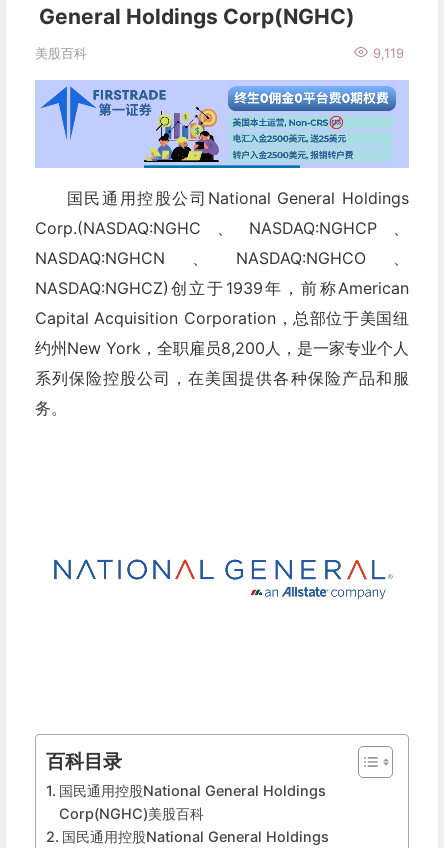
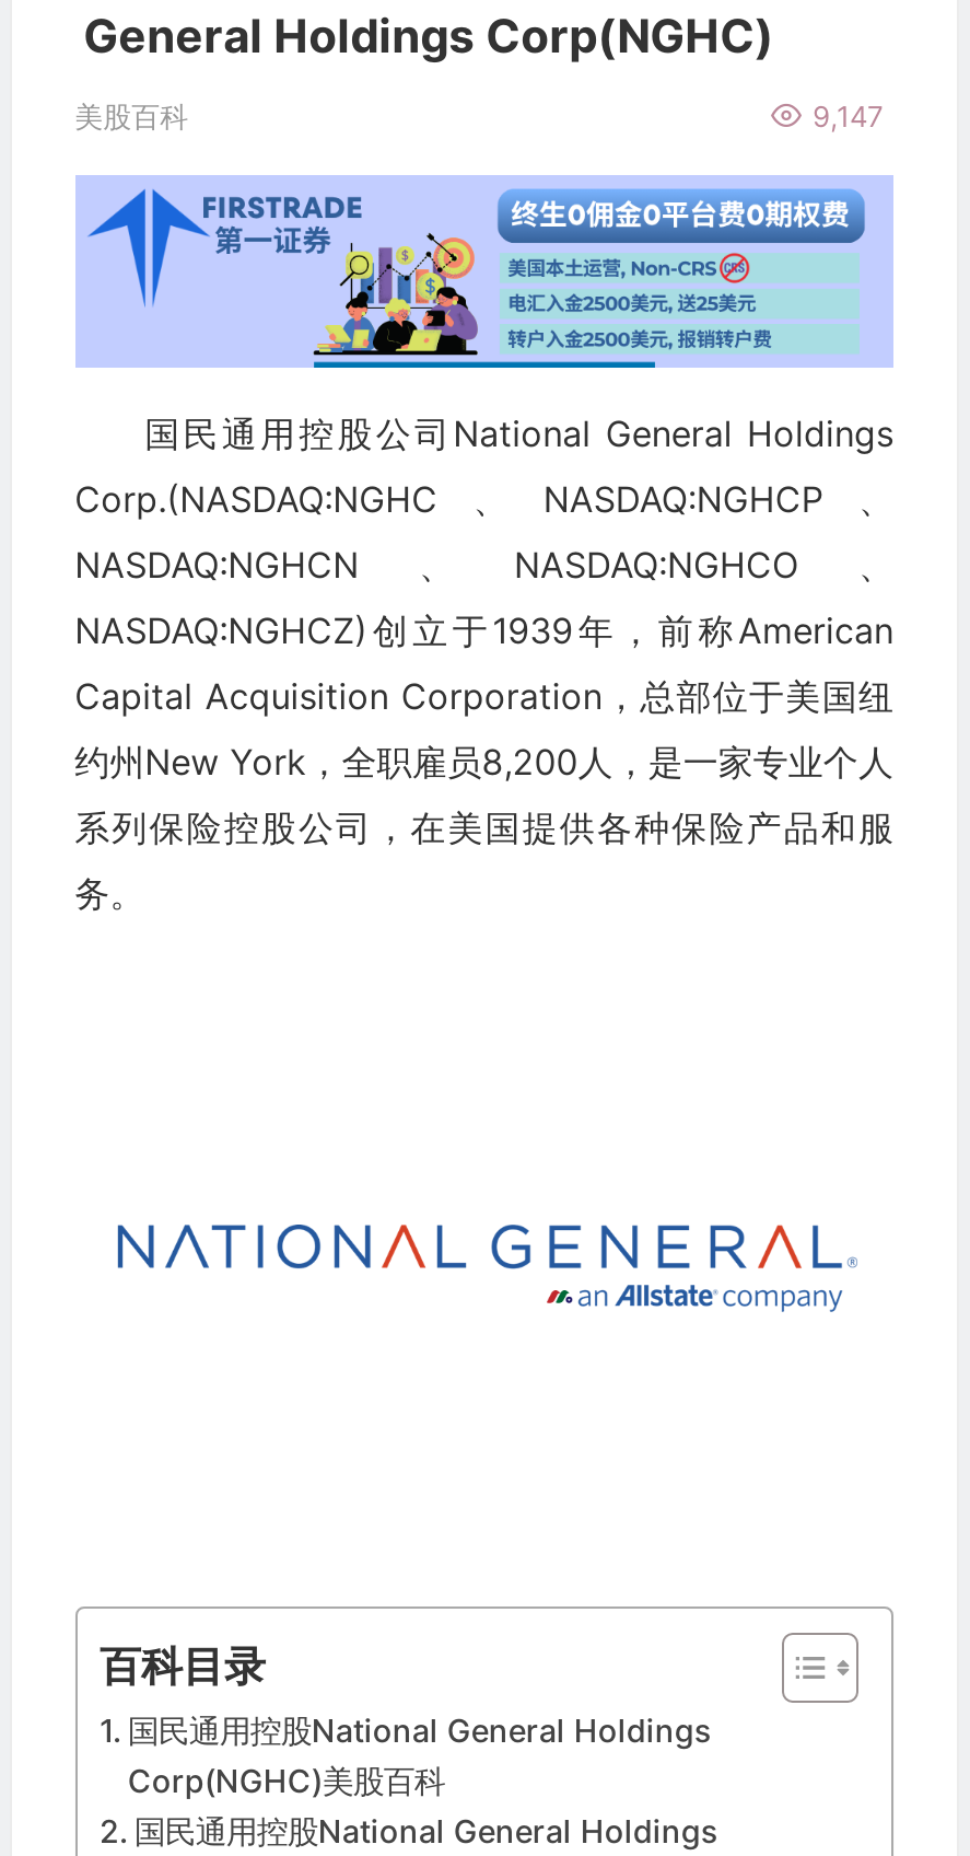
[373,45,404,61] 9,119 -> [813,99,883,134] 9,147

